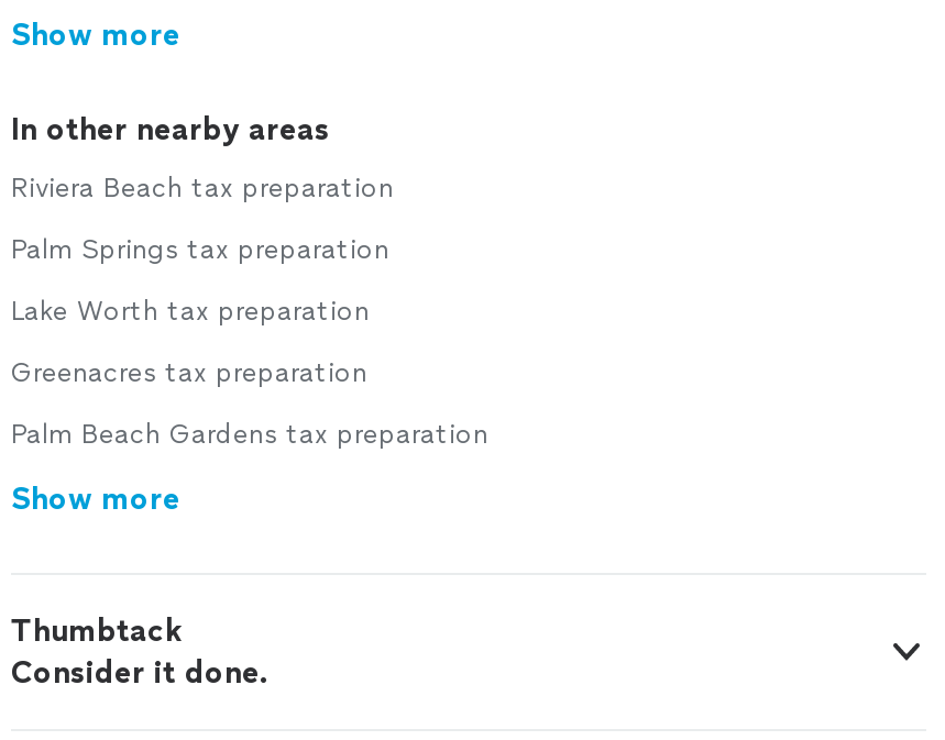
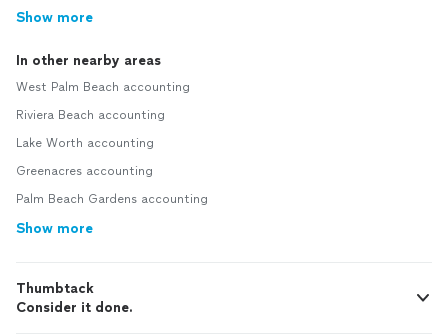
[11,173,394,203] Riviera Beach tax preparation -> [16,80,190,94] West Palm Beach accounting
[11,234,389,265] Palm Springs tax preparation -> [16,108,165,122] Riviera Beach accounting
[11,296,370,327] Lake Worth tax preparation -> [16,136,154,150] Lake Worth accounting
[11,357,367,388] Greenacres tax preparation -> [16,164,153,178] Greenacres accounting
[11,419,488,450] Palm Beach Gardens tax preparation -> [16,192,208,206] Palm Beach Gardens accounting

